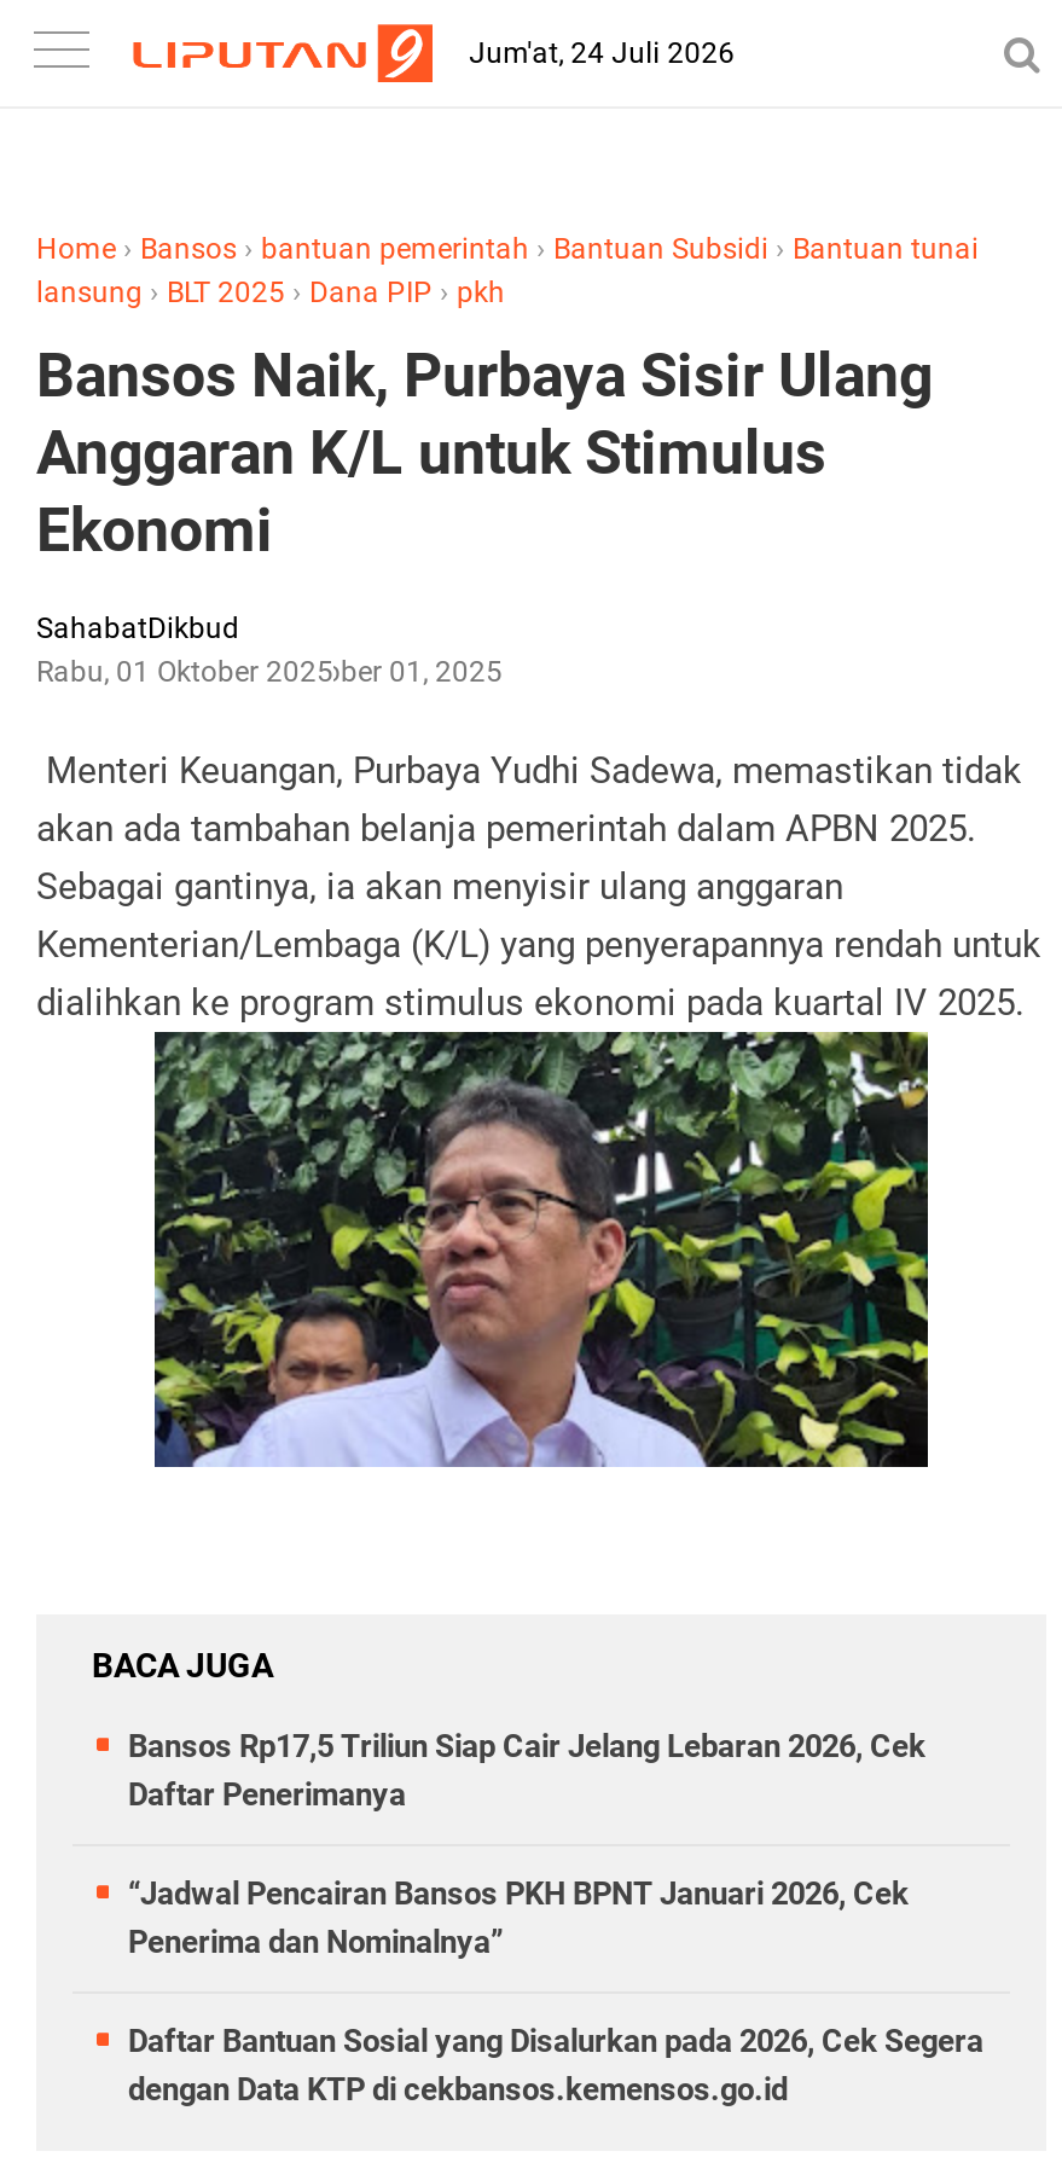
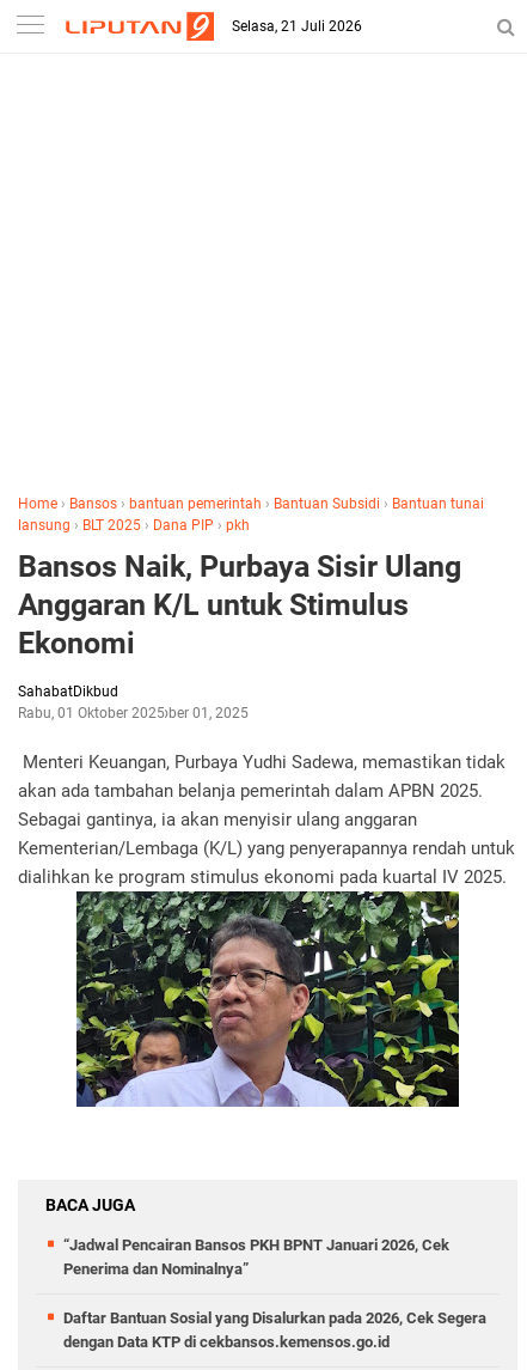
[469,36,735,70] Jum'at, 24 Juli 2026 -> [232,18,362,35] Selasa, 21 Juli 2026
moved [36,232,1041,1685] -> [18,495,515,1214]: [image] | Home › Bansos › bantuan pemerintah › Bantuan Subsidi › Bantuan tunai | lansung › BLT 2025 › Dana PIP › pkh | ... | dialihkan ke program stimulus ekonomi pada kuartal IV 2025. | BACA JUGA
[128,1728,925,1813] Bansos Rp17,5 Triliun Siap Cair Jelang Lebaran 2026, Cek | Daftar Penerimanya -> none

